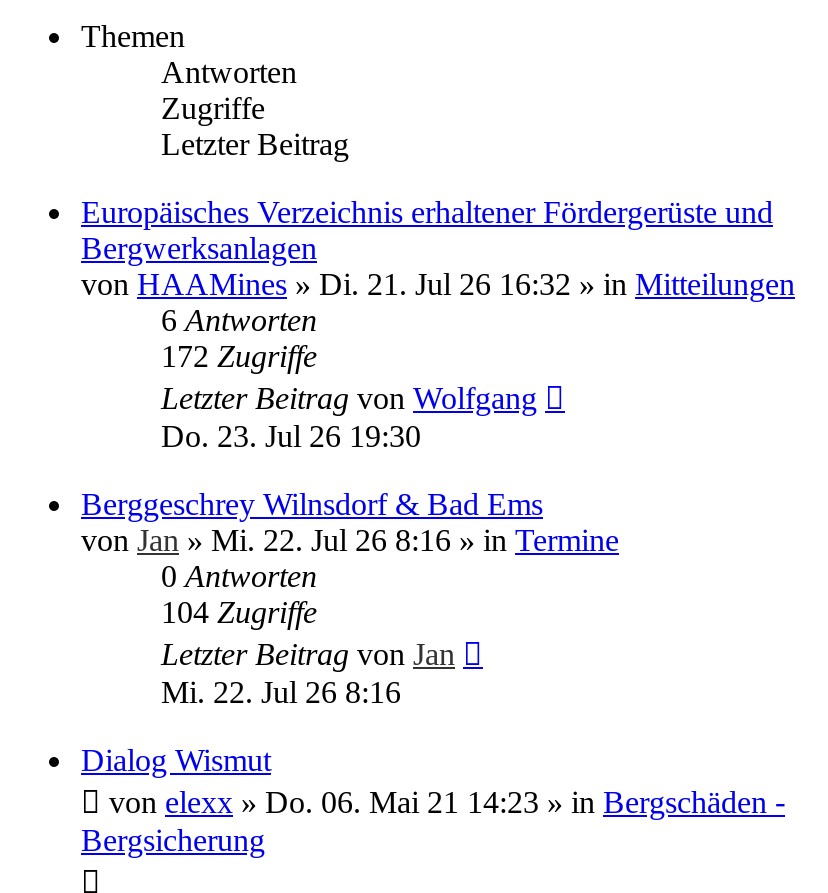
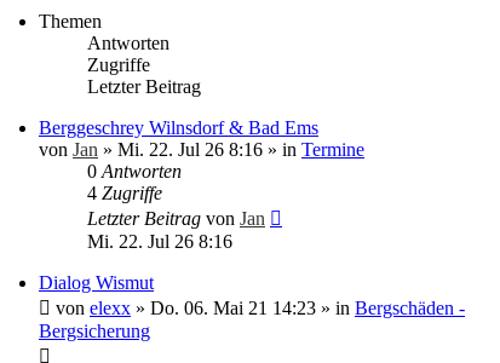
[81,195,795,453] Europäisches Verzeichnis erhaltener Fördergerüste und | Bergwerksanlagen | vonHAAMines» Di. 21. Jul 26 16:32» in Mitteilungen | 6 Antworten | 172 Zugriffe | Letzter Beitrag von Wolfgang | Do. 23. Jul 26 19:30 -> none
[161,595,317,629] 104 Zugriffe -> [87,183,162,203] 4 Zugriffe

